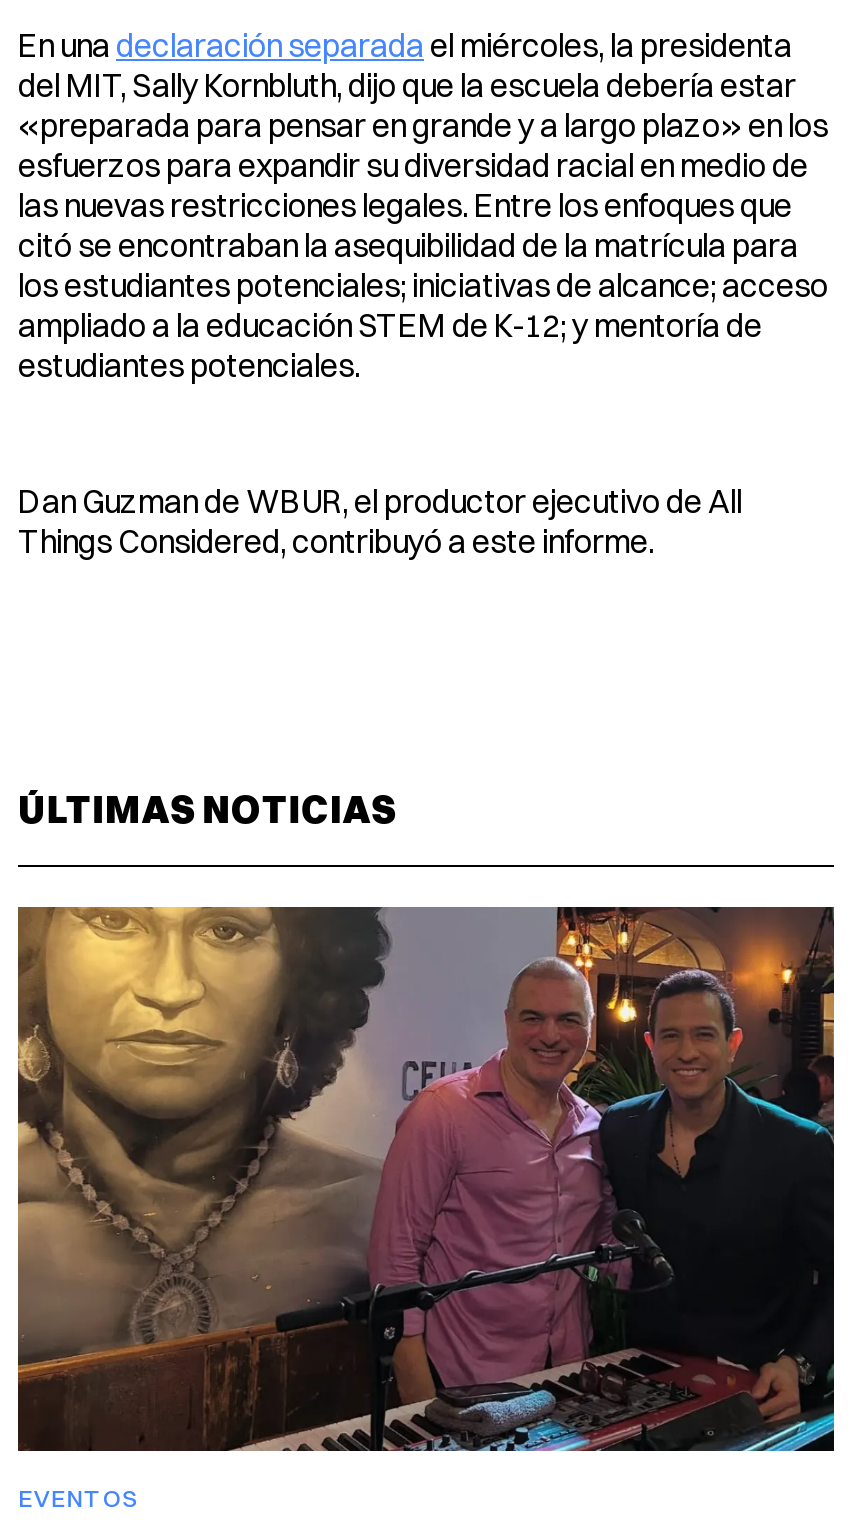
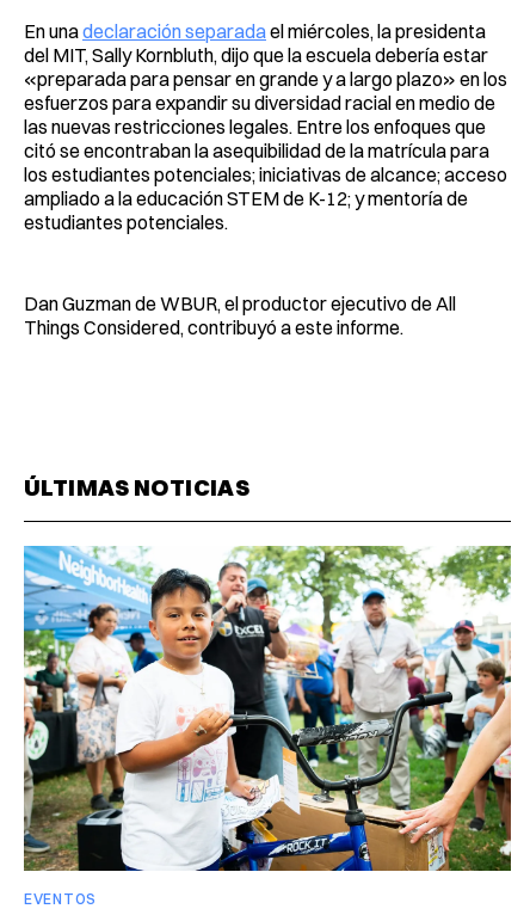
[16,905,836,1453] [image] -> [23,545,512,872] [image]

